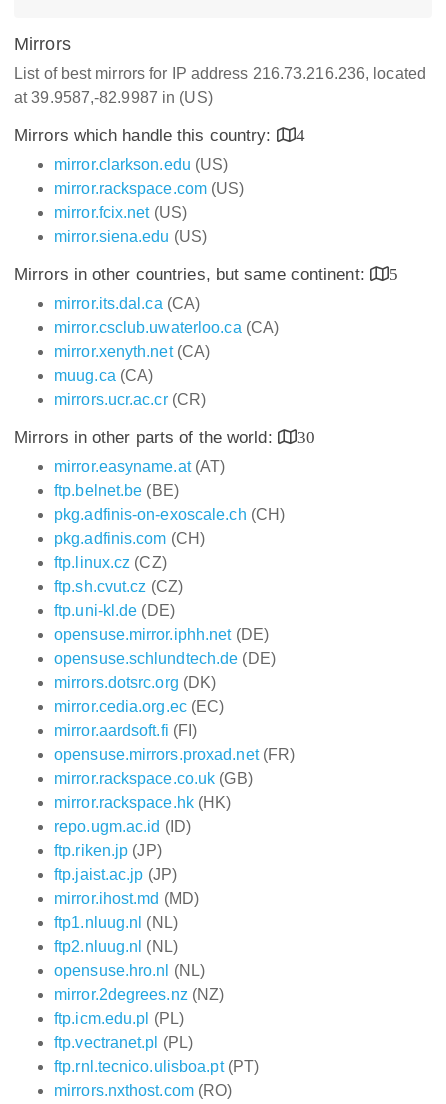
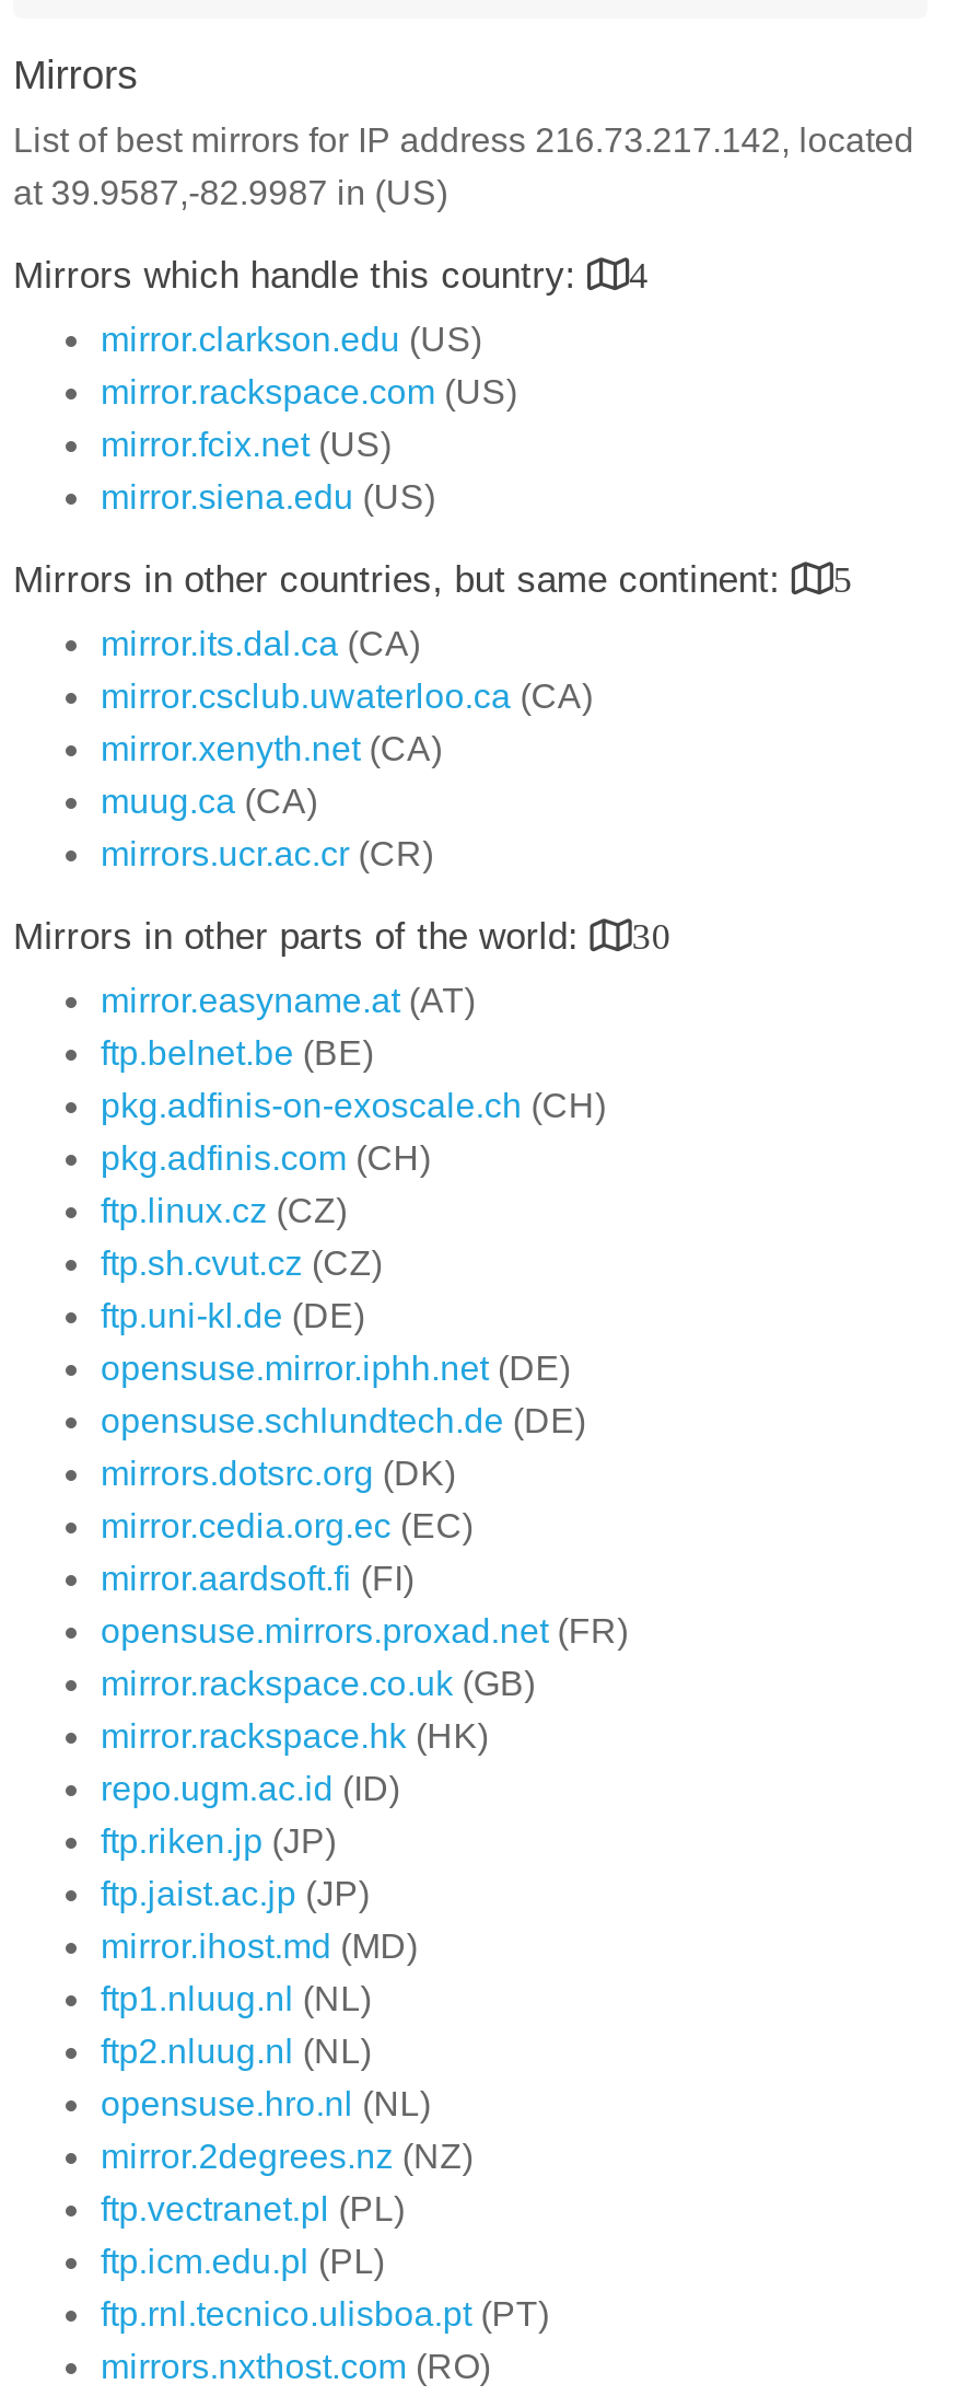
[14,65,426,82] List of best mirrors for IP address 216.73.216.236, located -> [13,121,914,159] List of best mirrors for IP address 216.73.217.142, located
moved [54,1010,184,1027] -> [101,2243,385,2280]: ftp.icm.edu.pl (PL)
moved [54,1034,193,1051] -> [101,2190,405,2227]: ftp.vectranet.pl (PL)

